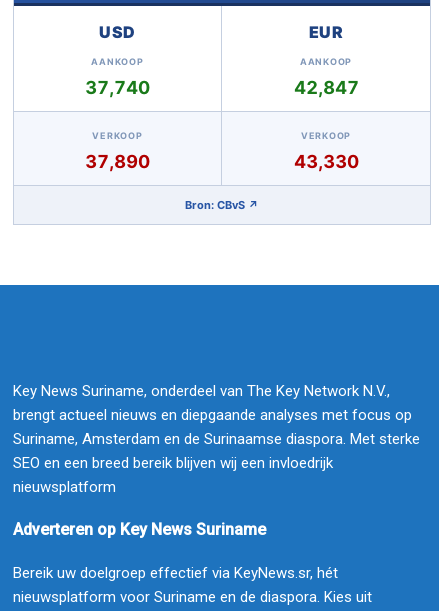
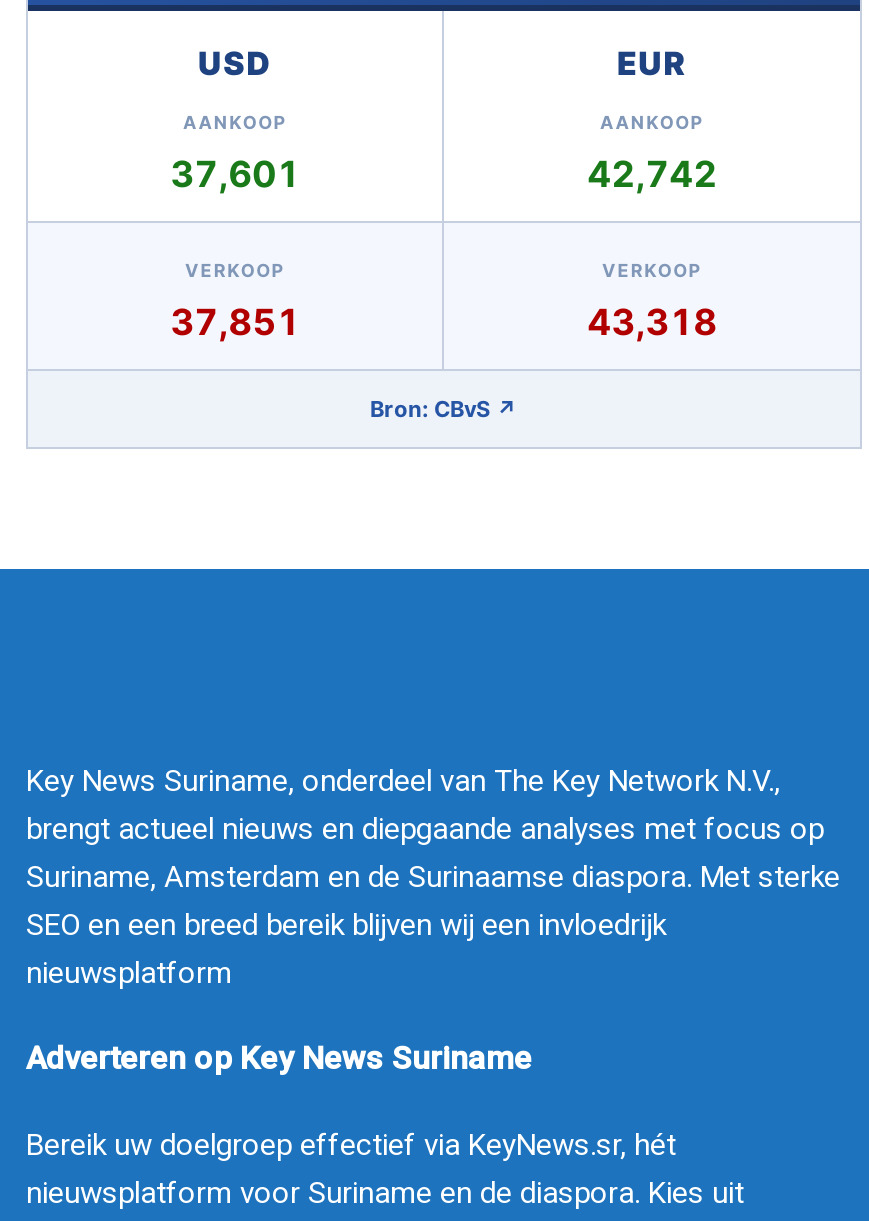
[85,77,150,98] 37,740 -> [170,153,300,195] 37,601
[293,77,358,98] 42,847 -> [587,153,717,195] 42,742
[85,151,150,172] 37,890 -> [170,301,300,343] 37,851
[293,151,358,172] 43,330 -> [587,301,717,343] 43,318

